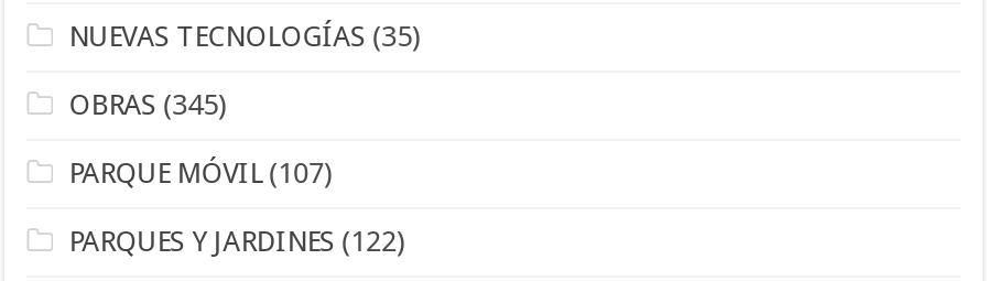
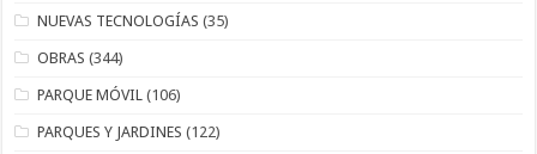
[69,88,227,121] OBRAS (345) -> [37,49,124,67] OBRAS (344)
[69,156,333,190] PARQUE MÓVIL (107) -> [37,86,181,104] PARQUE MÓVIL (106)

